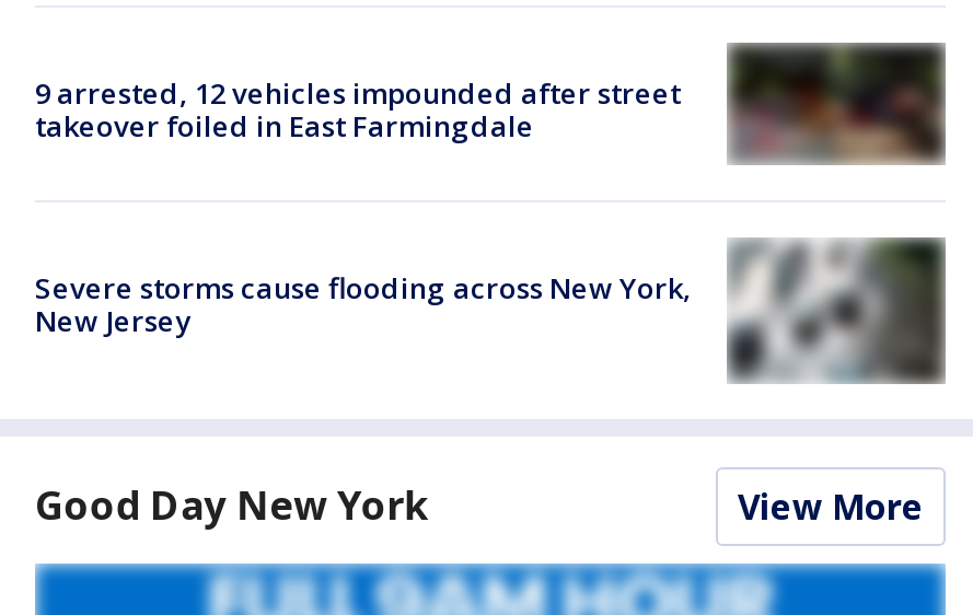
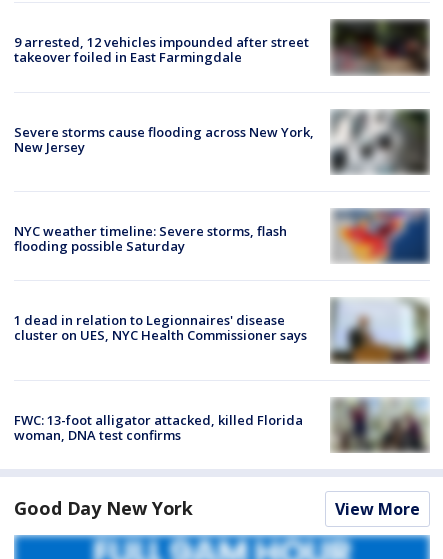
none -> [14,222,287,255] NYC weather timeline: Severe storms, flash | flooding possible Saturday
none -> [14,298,430,365] [image] | 1 dead in relation to Legionnaires' disease | cluster on UES, NYC Health Commissioner says
none -> [14,387,430,453] [image] | FWC: 13-foot alligator attacked, killed Florida | woman, DNA test confirms
none -> [330,207,431,265] [image]

